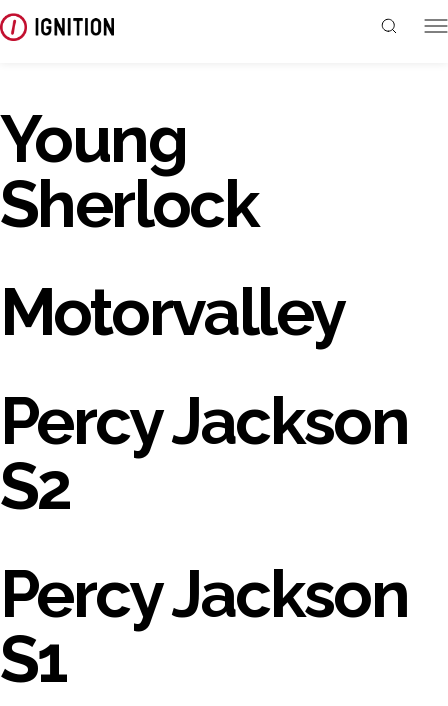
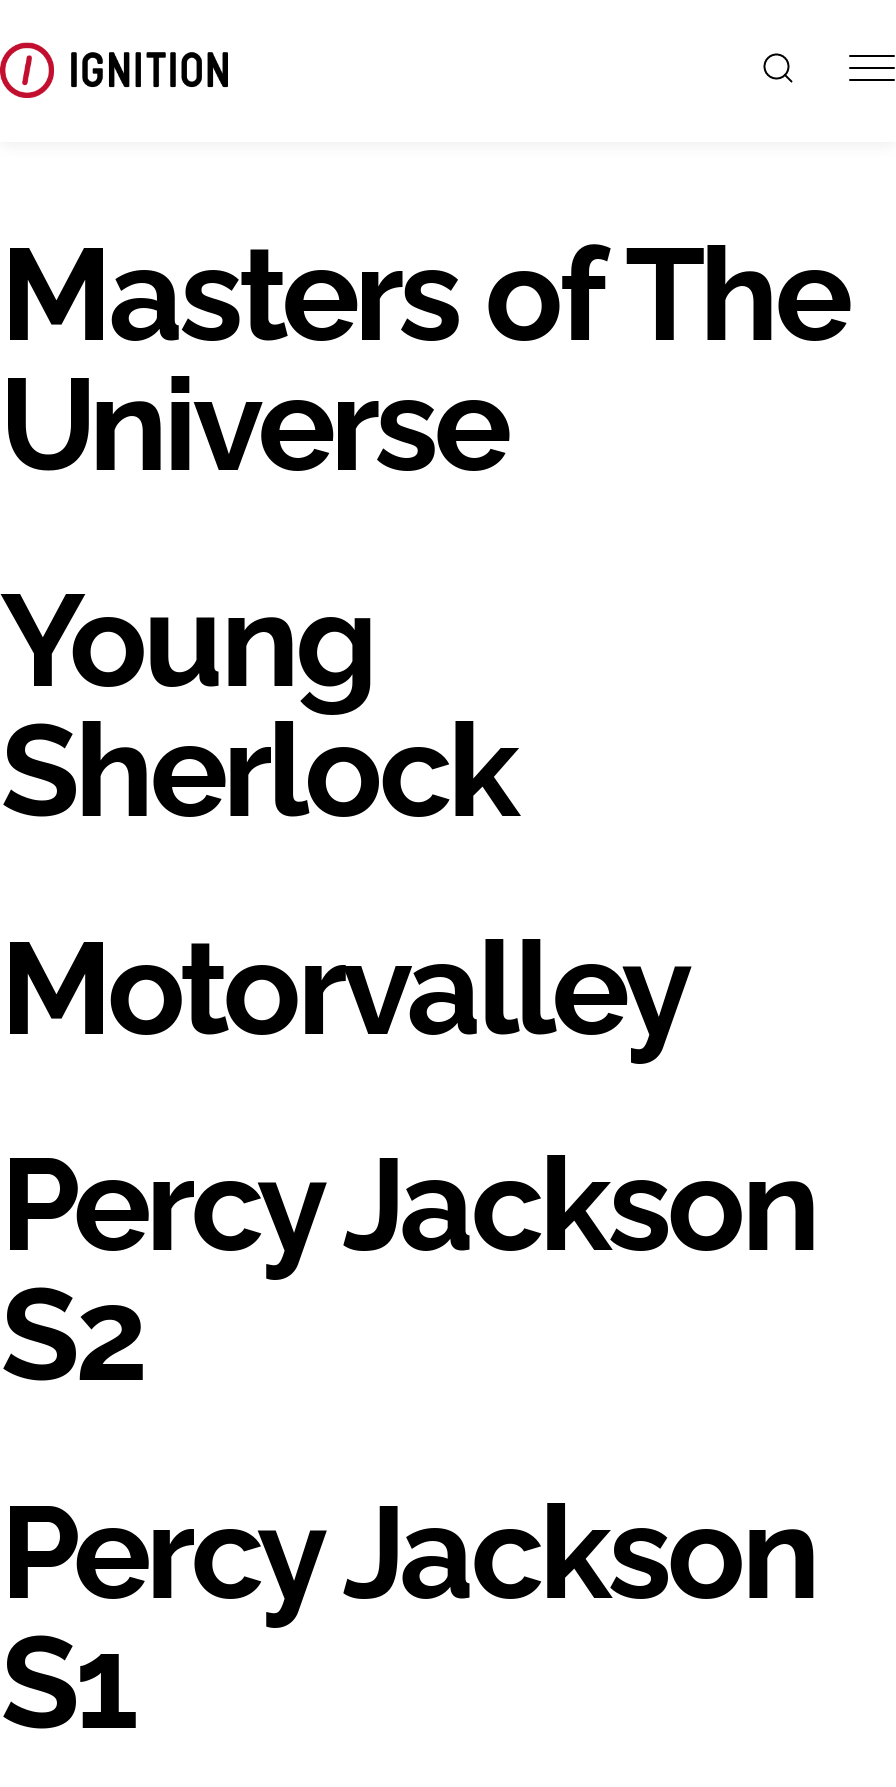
none -> [0,217,847,499] Masters of The | Universe

